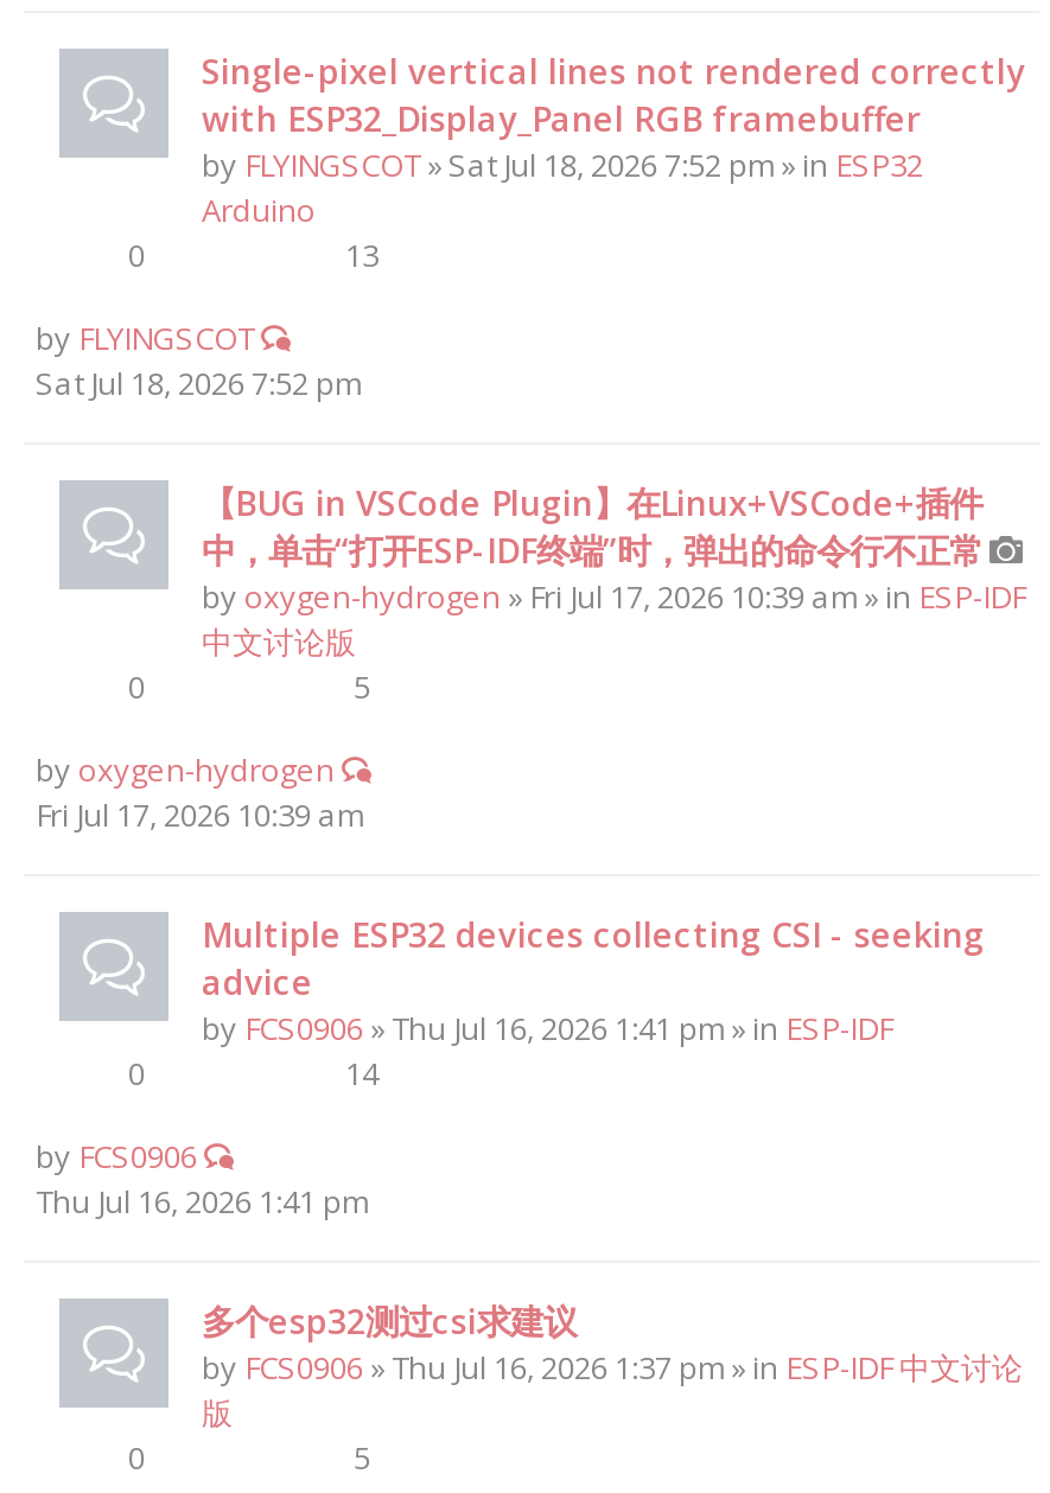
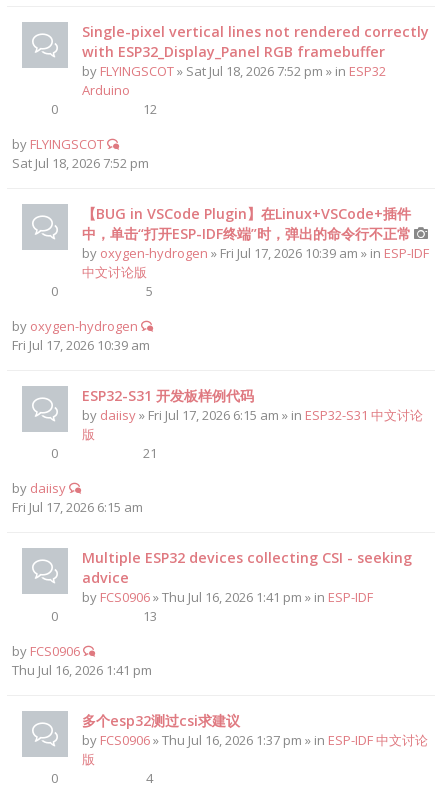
[345,234,378,276] 13 -> [142,100,156,118] 12
none -> [12,386,423,516] ESP32-S31 开发板样例代码 | by daiisy» Fri Jul 17, 2026 6:15 am » in ESP32-S31 中文讨论 | 版 | 0 | 21 | by daiisy | Fri Jul 17, 2026 6:15 am
[345,1052,378,1095] 14 -> [142,607,156,625] 13
[354,1436,370,1479] 5 -> [146,769,153,787] 4

